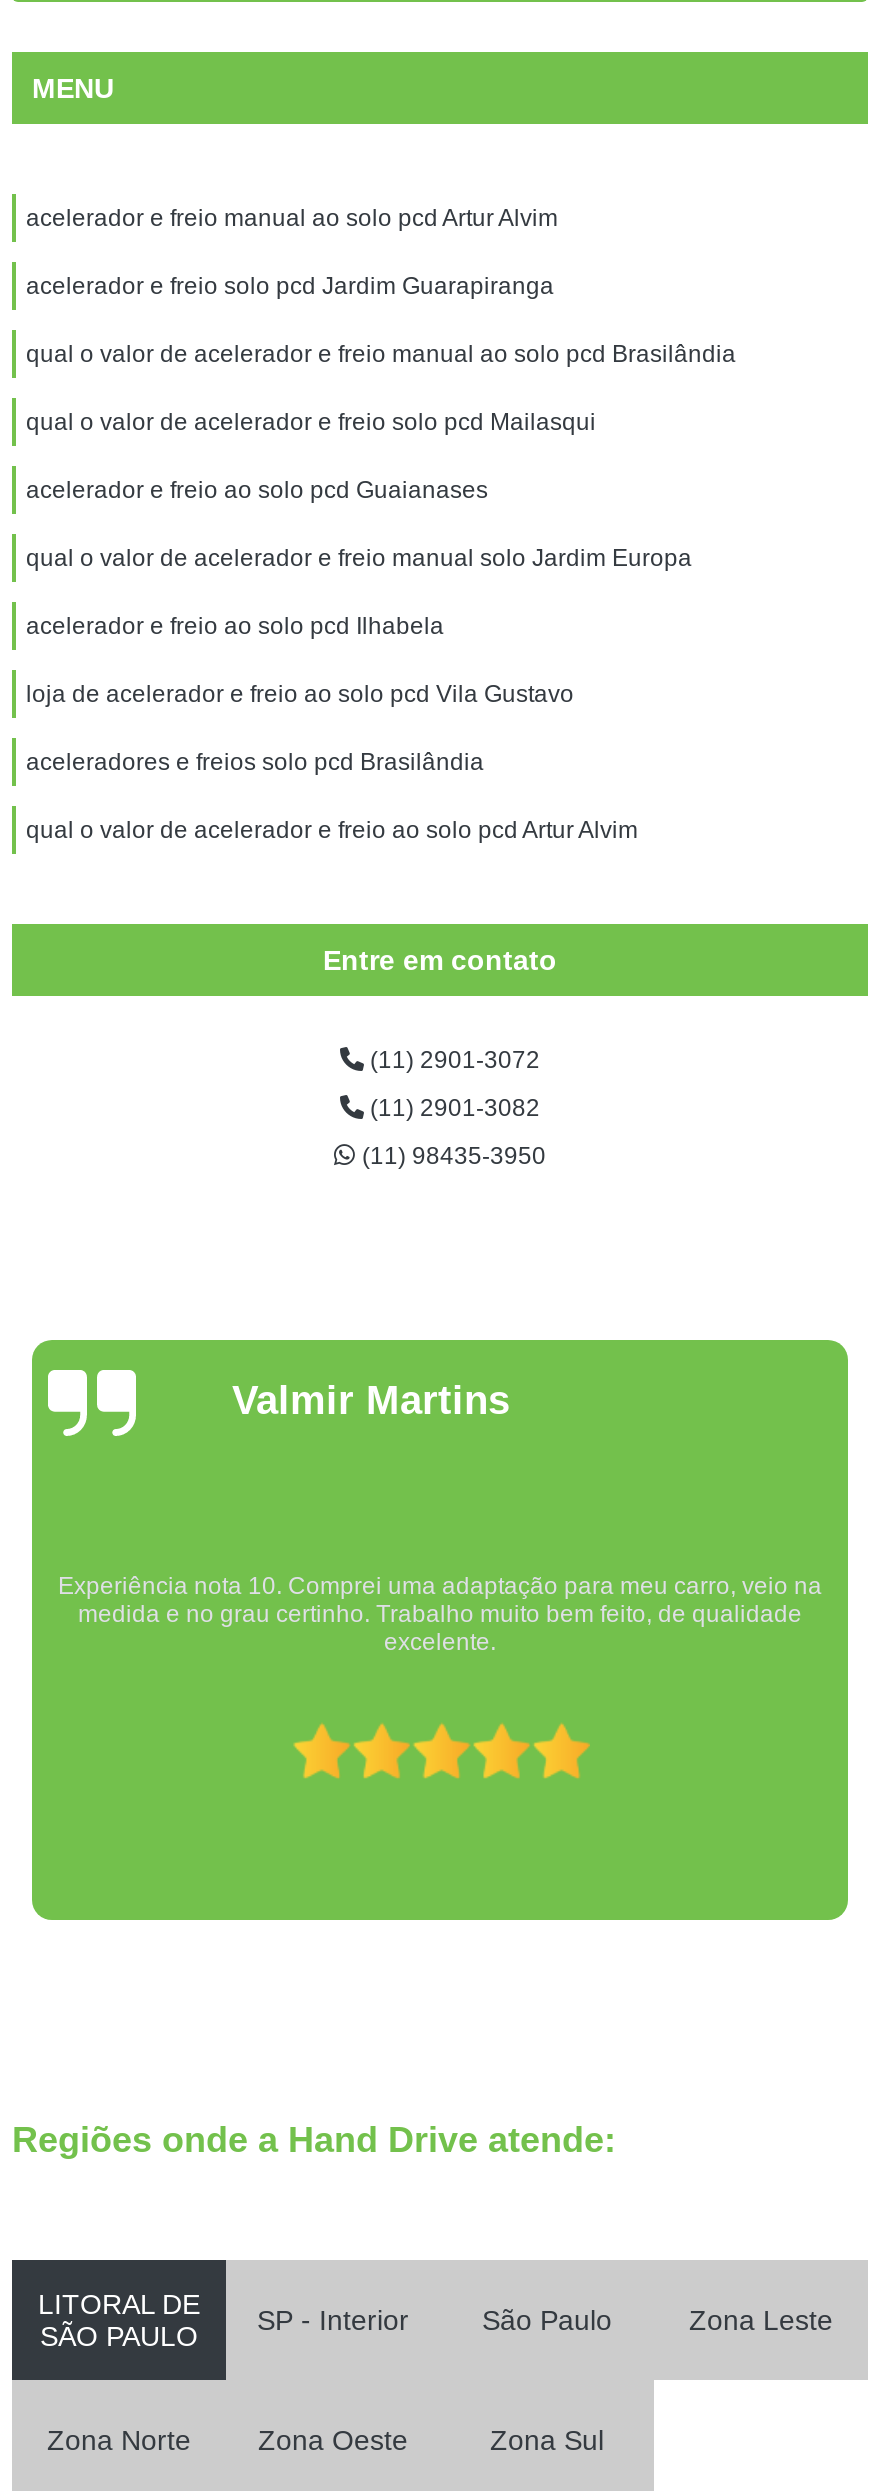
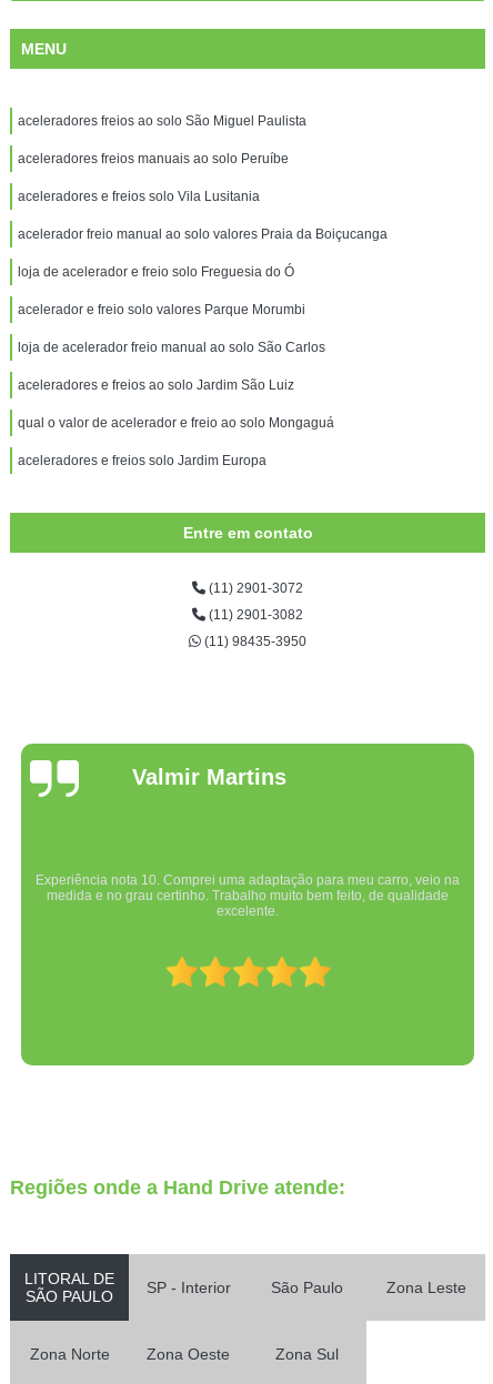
[26,204,558,232] acelerador e freio manual ao solo pcd Artur Alvim -> [18,113,306,129] aceleradores freios ao solo São Miguel Paulista
[26,272,554,300] acelerador e freio solo pcd Jardim Guarapiranga -> [18,151,289,166] aceleradores freios manuais ao solo Peruíbe
[26,340,736,368] qual o valor de acelerador e freio manual ao solo pcd Brasilândia -> [18,189,260,204] aceleradores e freios solo Vila Lusitania
[26,408,596,436] qual o valor de acelerador e freio solo pcd Mailasqui -> [18,226,388,242] acelerador freio manual ao solo valores Praia da Boiçucanga
[26,476,488,504] acelerador e freio ao solo pcd Guaianases -> [18,264,294,280] loja de acelerador e freio solo Freguesia do Ó
[26,544,692,572] qual o valor de acelerador e freio manual solo Jardim Europa -> [18,302,305,317] acelerador e freio solo valores Parque Morumbi
[26,612,444,640] acelerador e freio ao solo pcd Ilhabela -> [18,340,329,355] loja de acelerador freio manual ao solo São Carlos
[26,680,574,708] loja de acelerador e freio ao solo pcd Vila Gustavo -> [18,377,294,393] aceleradores e freios ao solo Jardim São Luiz
[26,748,484,776] aceleradores e freios solo pcd Brasilândia -> [18,415,334,431] qual o valor de acelerador e freio ao solo Mongaguá
[26,816,638,844] qual o valor de acelerador e freio ao solo pcd Artur Alvim -> [18,453,266,468] aceleradores e freios solo Jardim Europa

